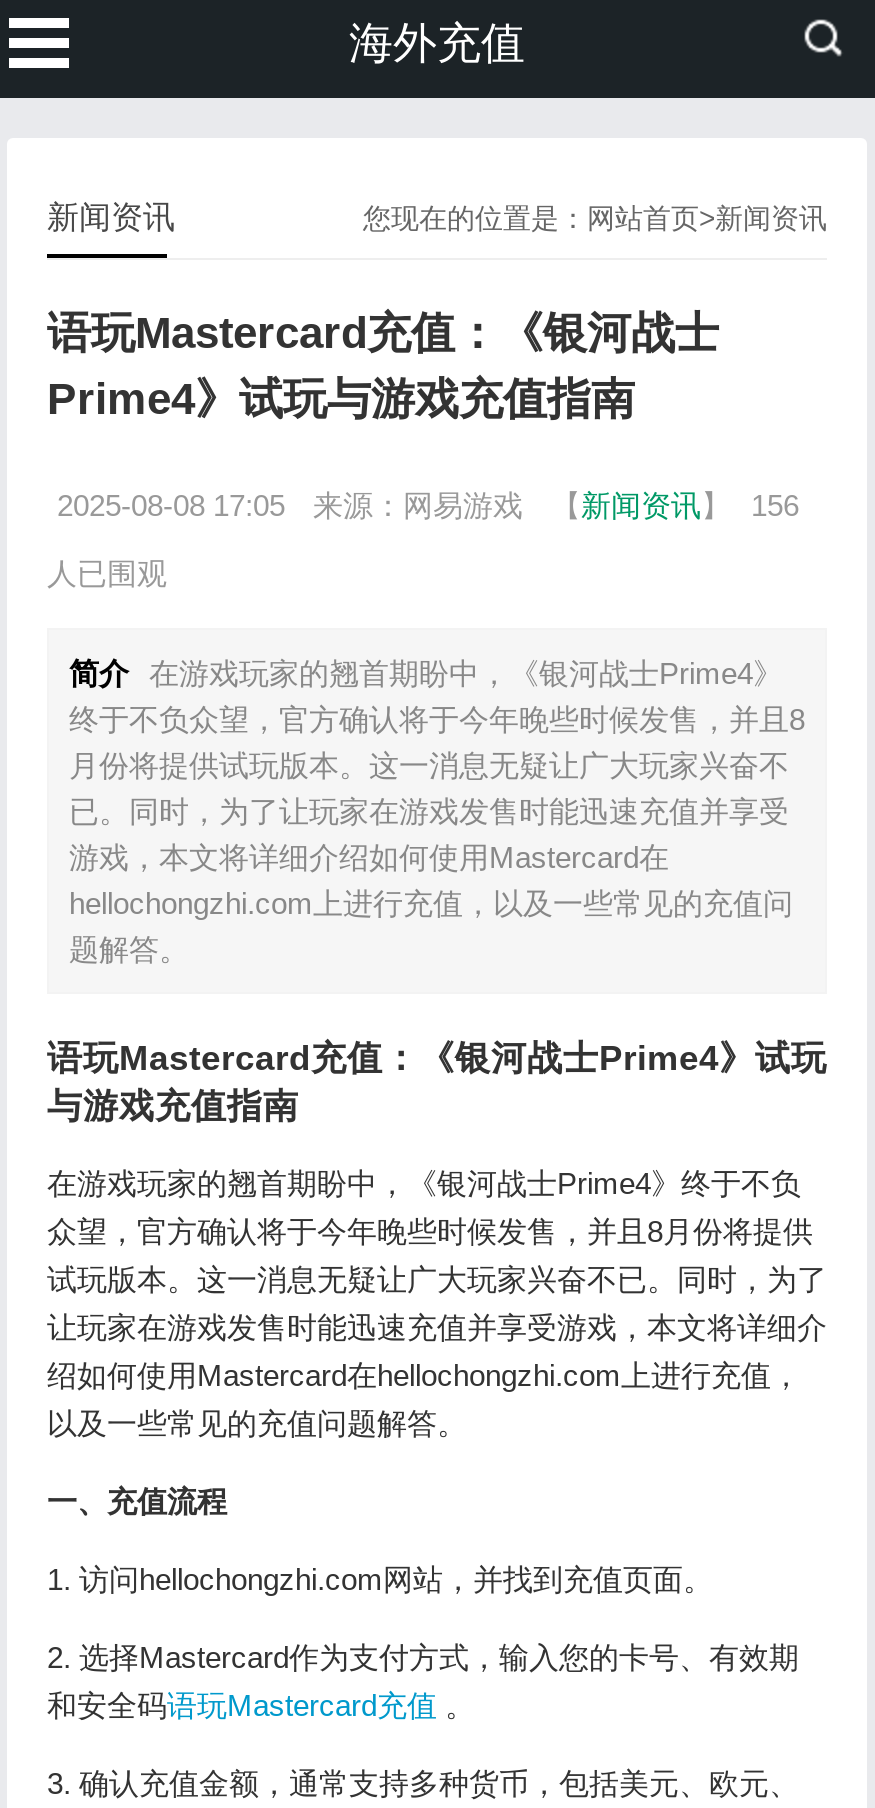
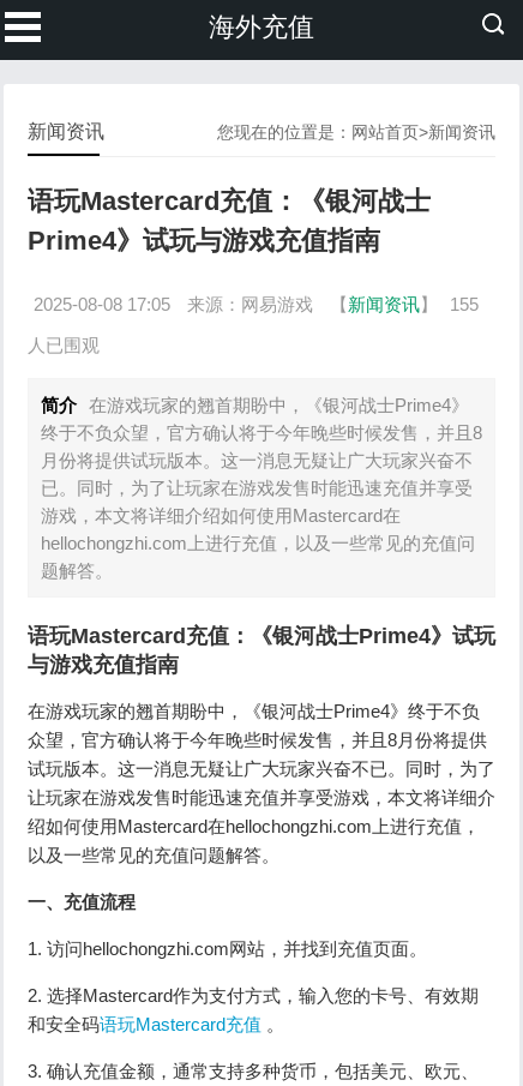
[57,488,799,522] 2025-08-08 17:05 来源：网易游戏 【新闻资讯】 156 -> [34,294,479,314] 2025-08-08 17:05 来源：网易游戏 【新闻资讯】 155

